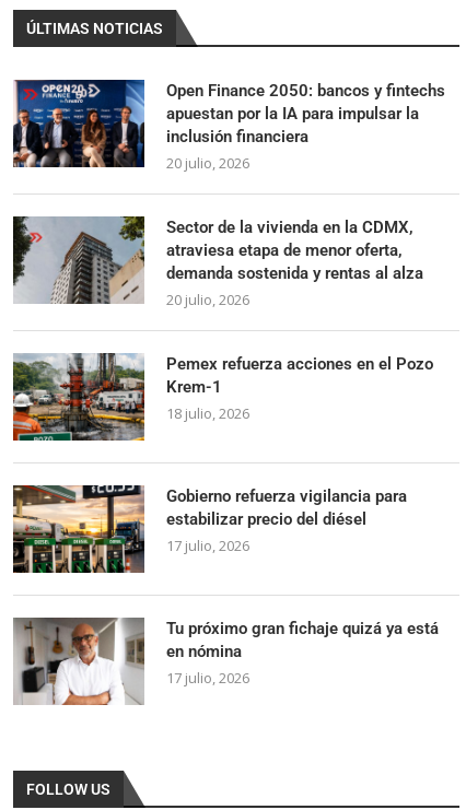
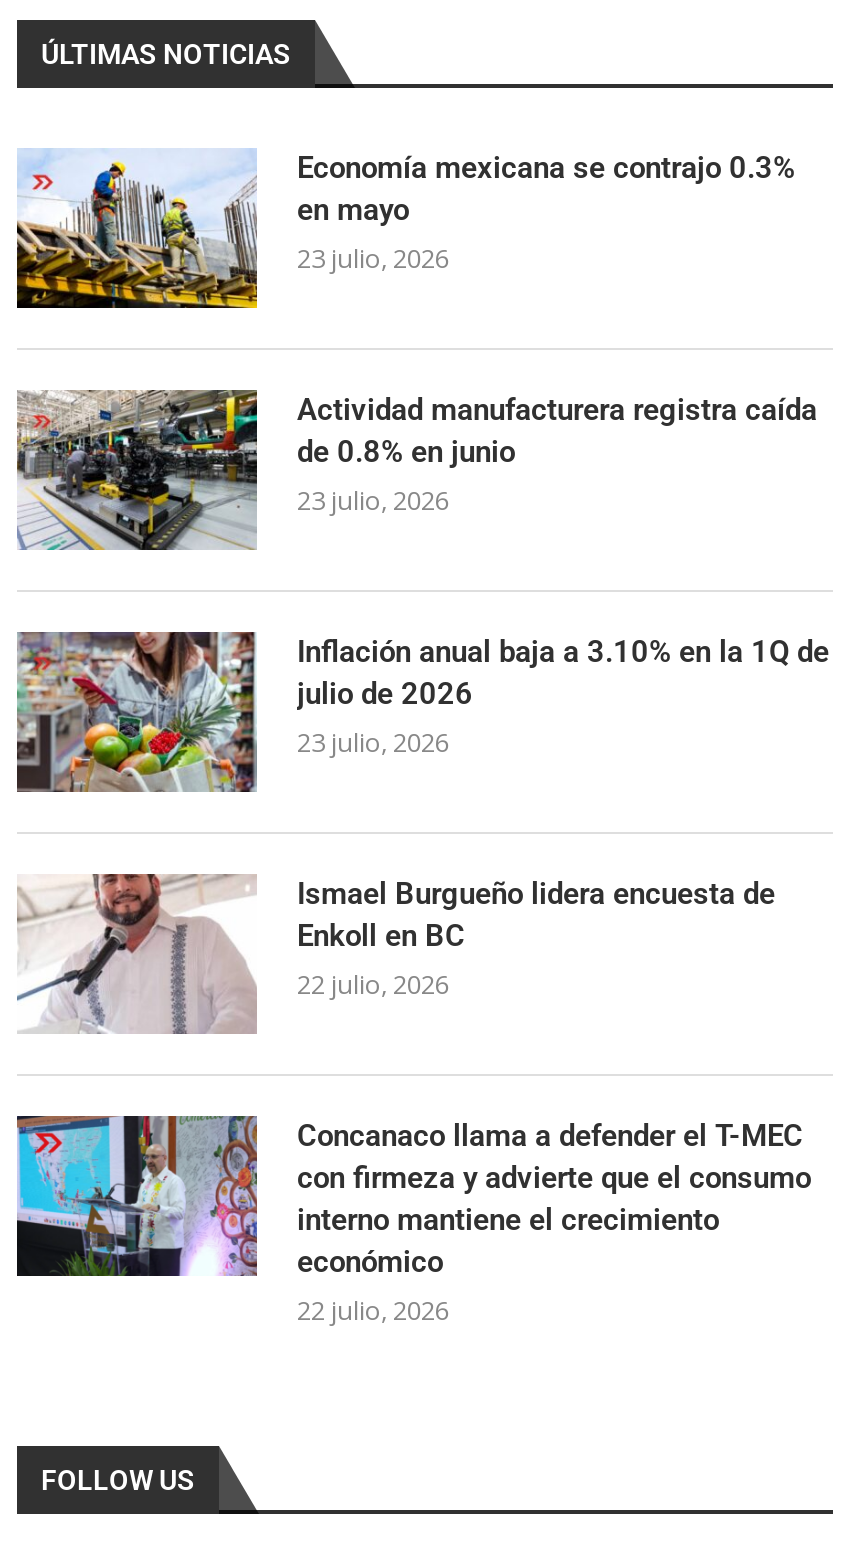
[12,79,445,173] [image] | Open Finance 2050: bancos y fintechs | apuestan por la IA para impulsar la | inclusión financiera | 20 julio, 2026 -> [15,148,795,310] [image] | Economía mexicana se contrajo 0.3% | en mayo | 23 julio, 2026
[12,212,423,309] [image] | Sector de la vivienda en la CDMX, | atraviesa etapa de menor oferta, | demanda sostenida y rentas al alza | 20 julio, 2026 -> [15,388,817,558] [image] | Actividad manufacturera registra caída | de 0.8% en junio | 23 julio, 2026
[12,344,433,442] [image] | Pemex refuerza acciones en el Pozo | Krem-1 | 18 julio, 2026 -> [17,630,829,808] [image] | Inflación anual baja a 3.10% en la 1Q de | julio de 2026 | 23 julio, 2026
[12,477,407,574] [image] | Gobierno refuerza vigilancia para | estabilizar precio del diésel | 17 julio, 2026 -> [17,872,775,1050] [image] | Ismael Burgueño lidera encuesta de | Enkoll en BC | 22 julio, 2026
[12,609,439,706] [image] | Tu próximo gran fichaje quizá ya está | en nómina | 17 julio, 2026 -> [15,1114,811,1328] [image] | Concanaco llama a defender el T-MEC | con firmeza y advierte que el consumo | interno mantiene el crecimiento | económico | 22 julio, 2026

